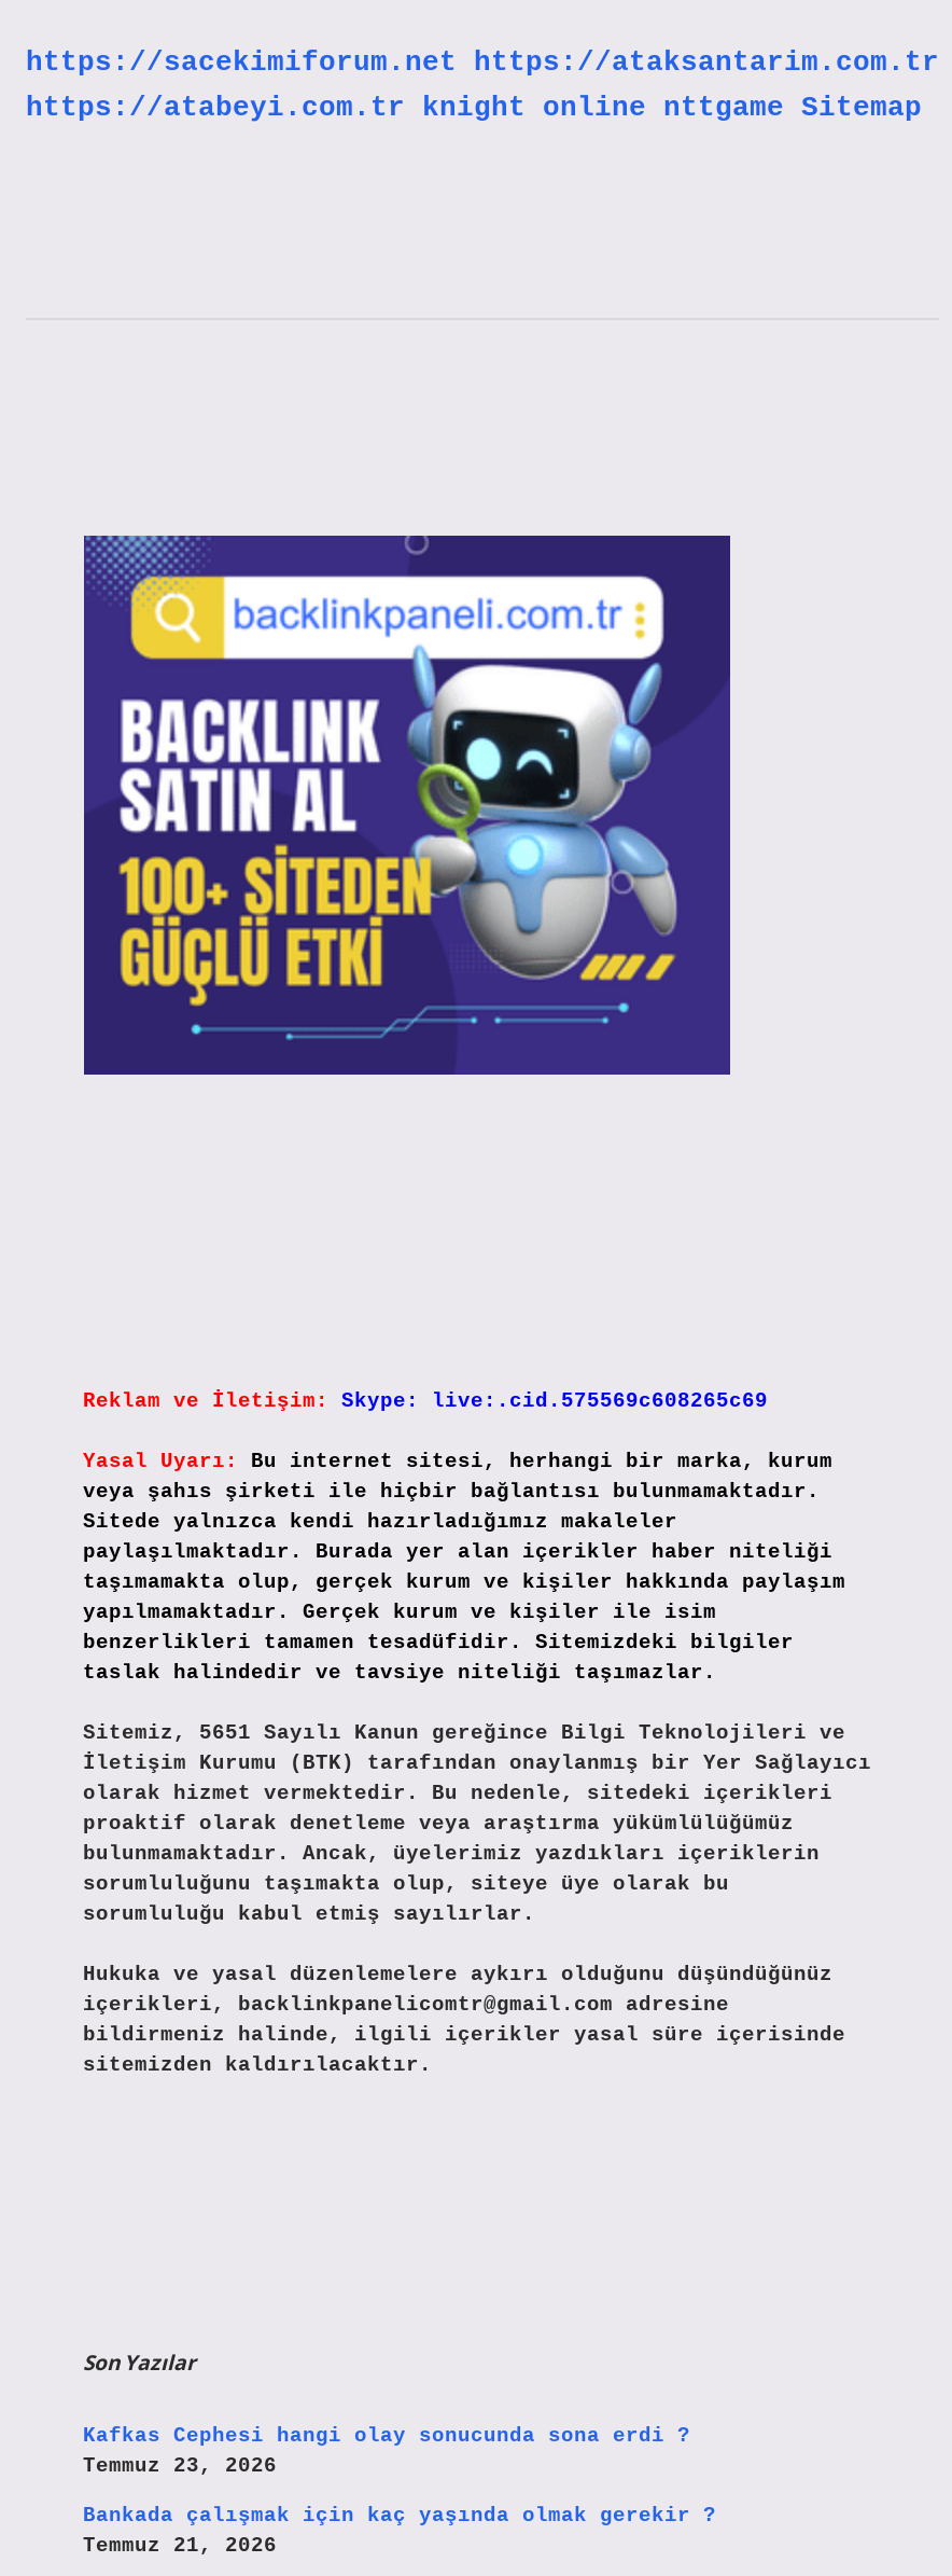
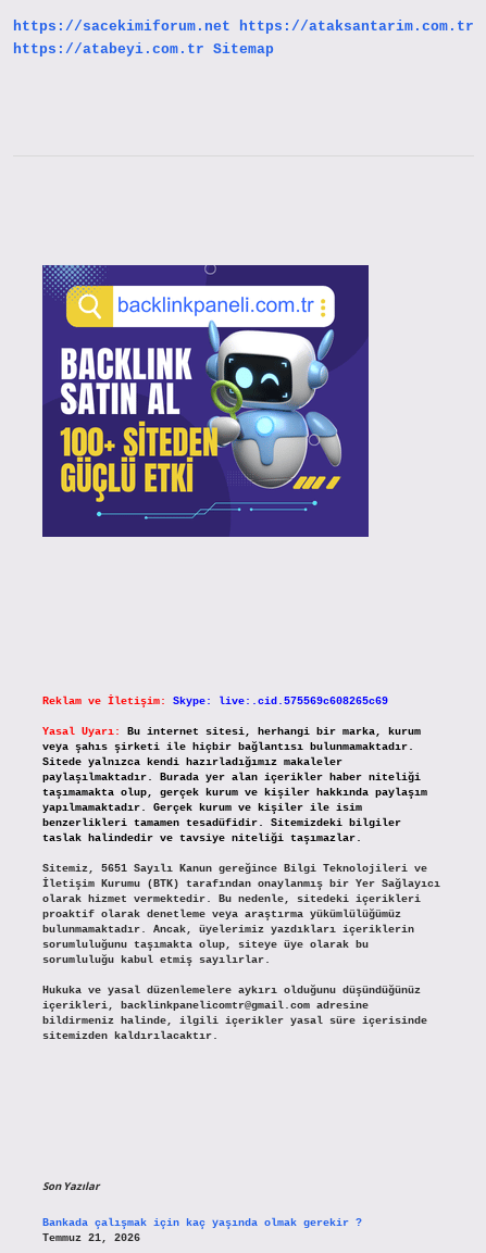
[26,92,922,125] https://atabeyi.com.tr knight online nttgame Sitemap -> [13,42,274,58] https://atabeyi.com.tr Sitemap
[83,2423,690,2477] Kafkas Cephesi hangi olay sonucunda sona erdi ? | Temmuz 23, 2026 -> none

